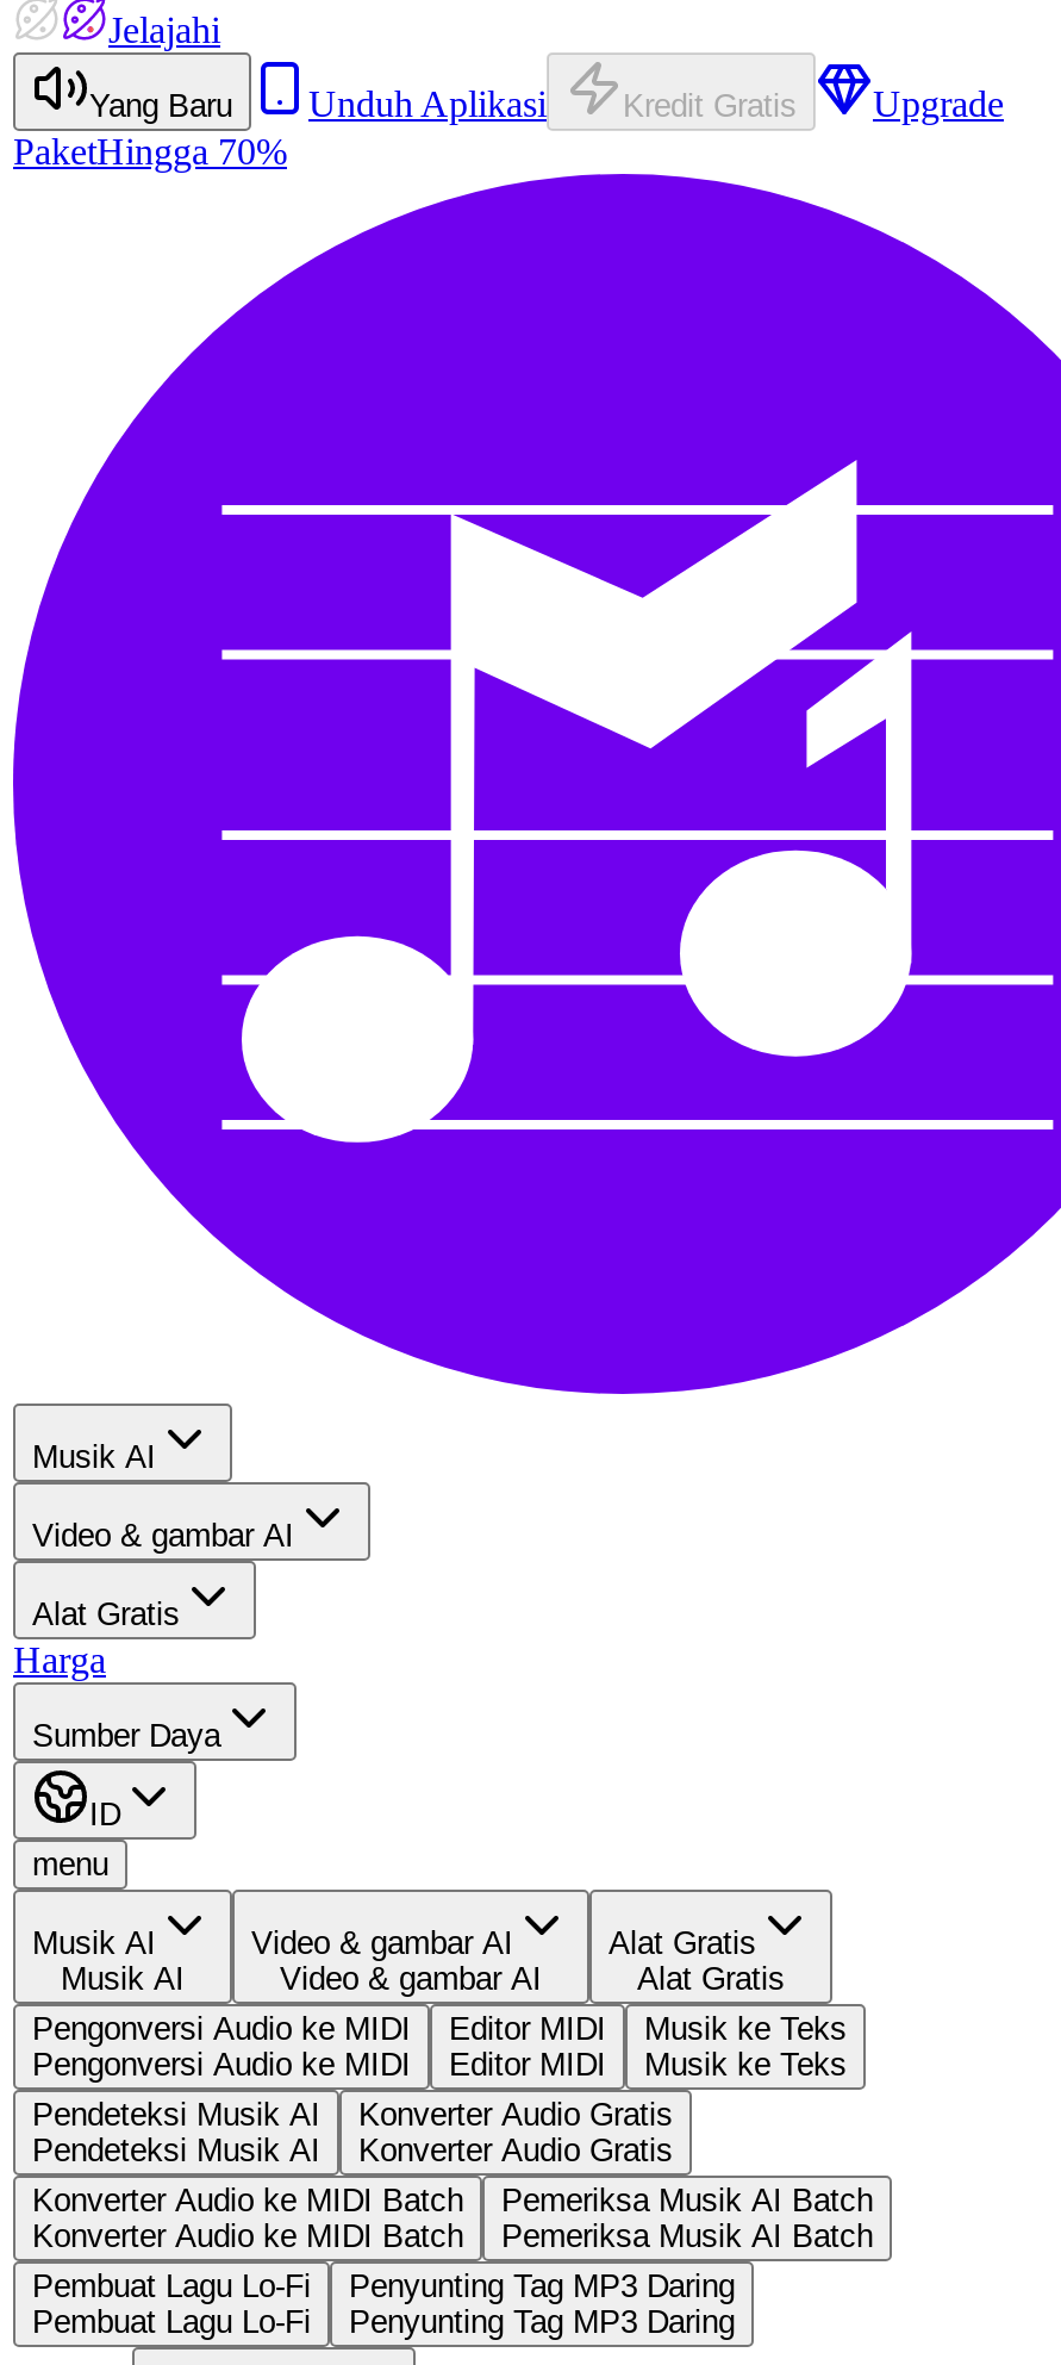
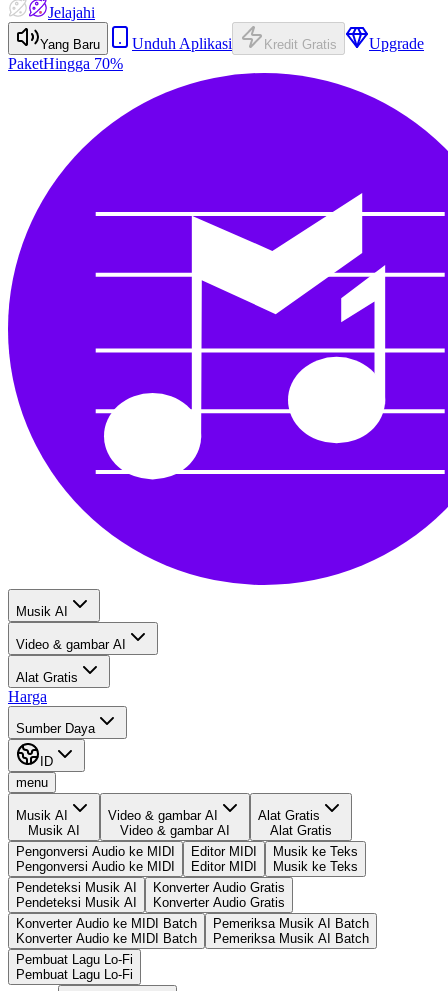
[349,2268,735,2340] Penyunting Tag MP3 Daring | Penyunting Tag MP3 Daring -> none

